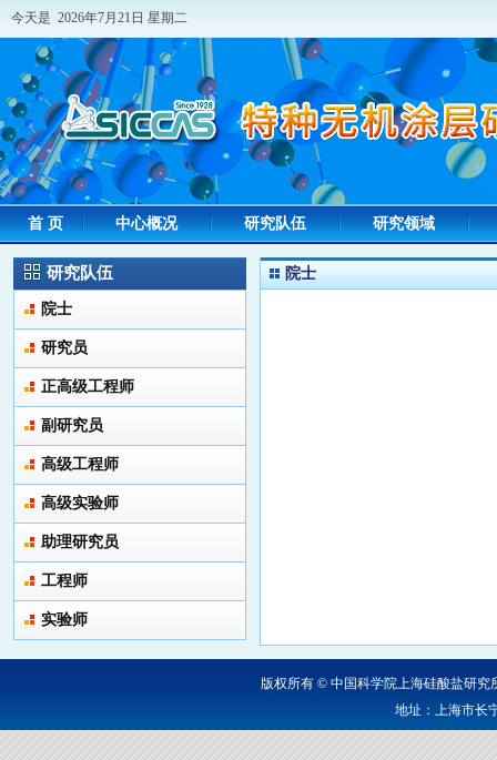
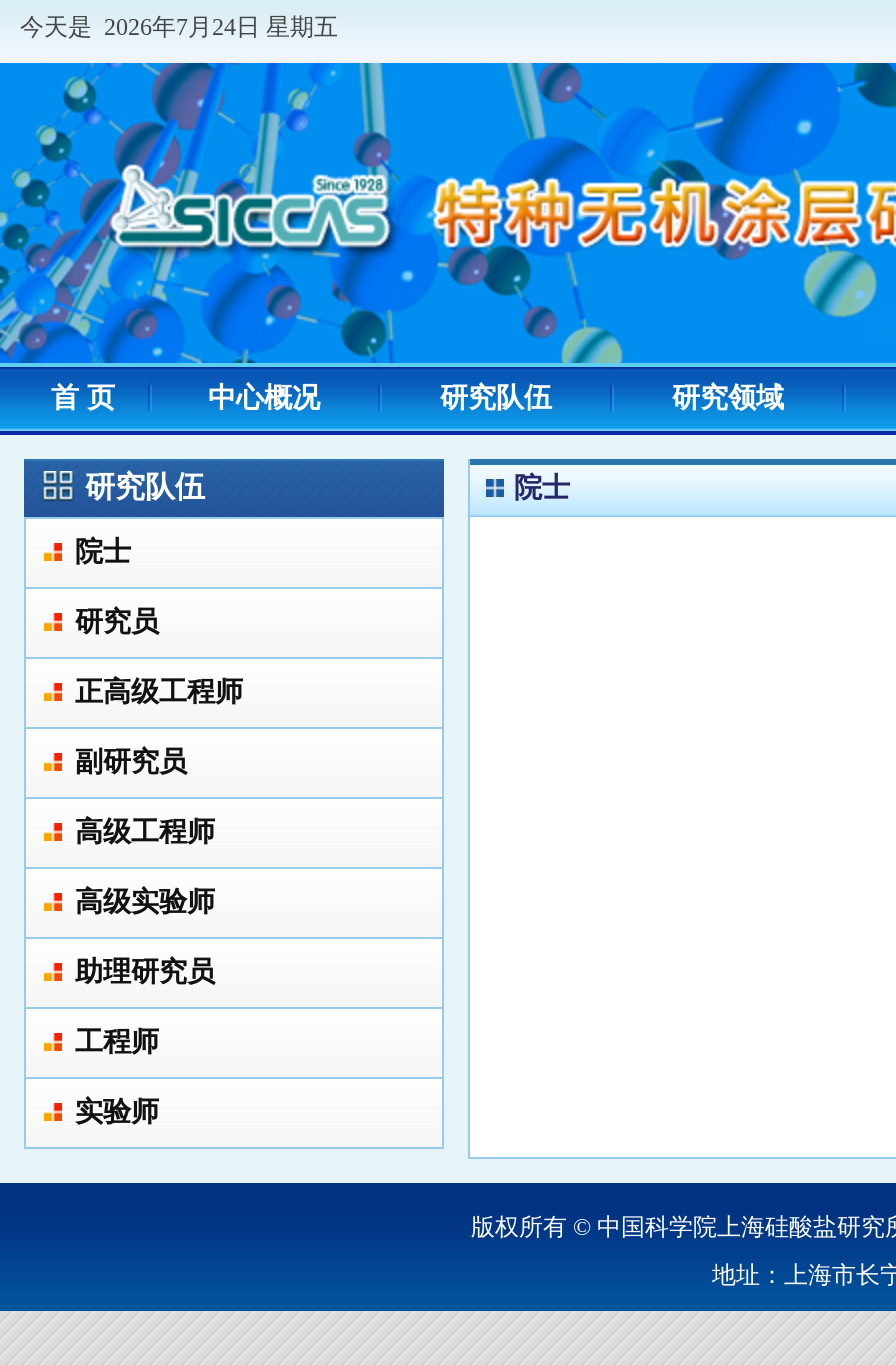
[11,10,187,26] 今天是 2026年7月21日 星期二 -> [20,13,338,41] 今天是 2026年7月24日 星期五

